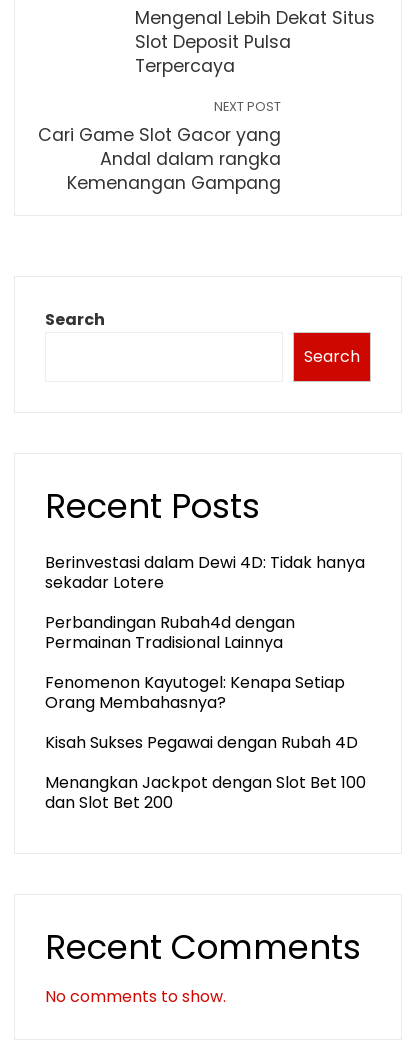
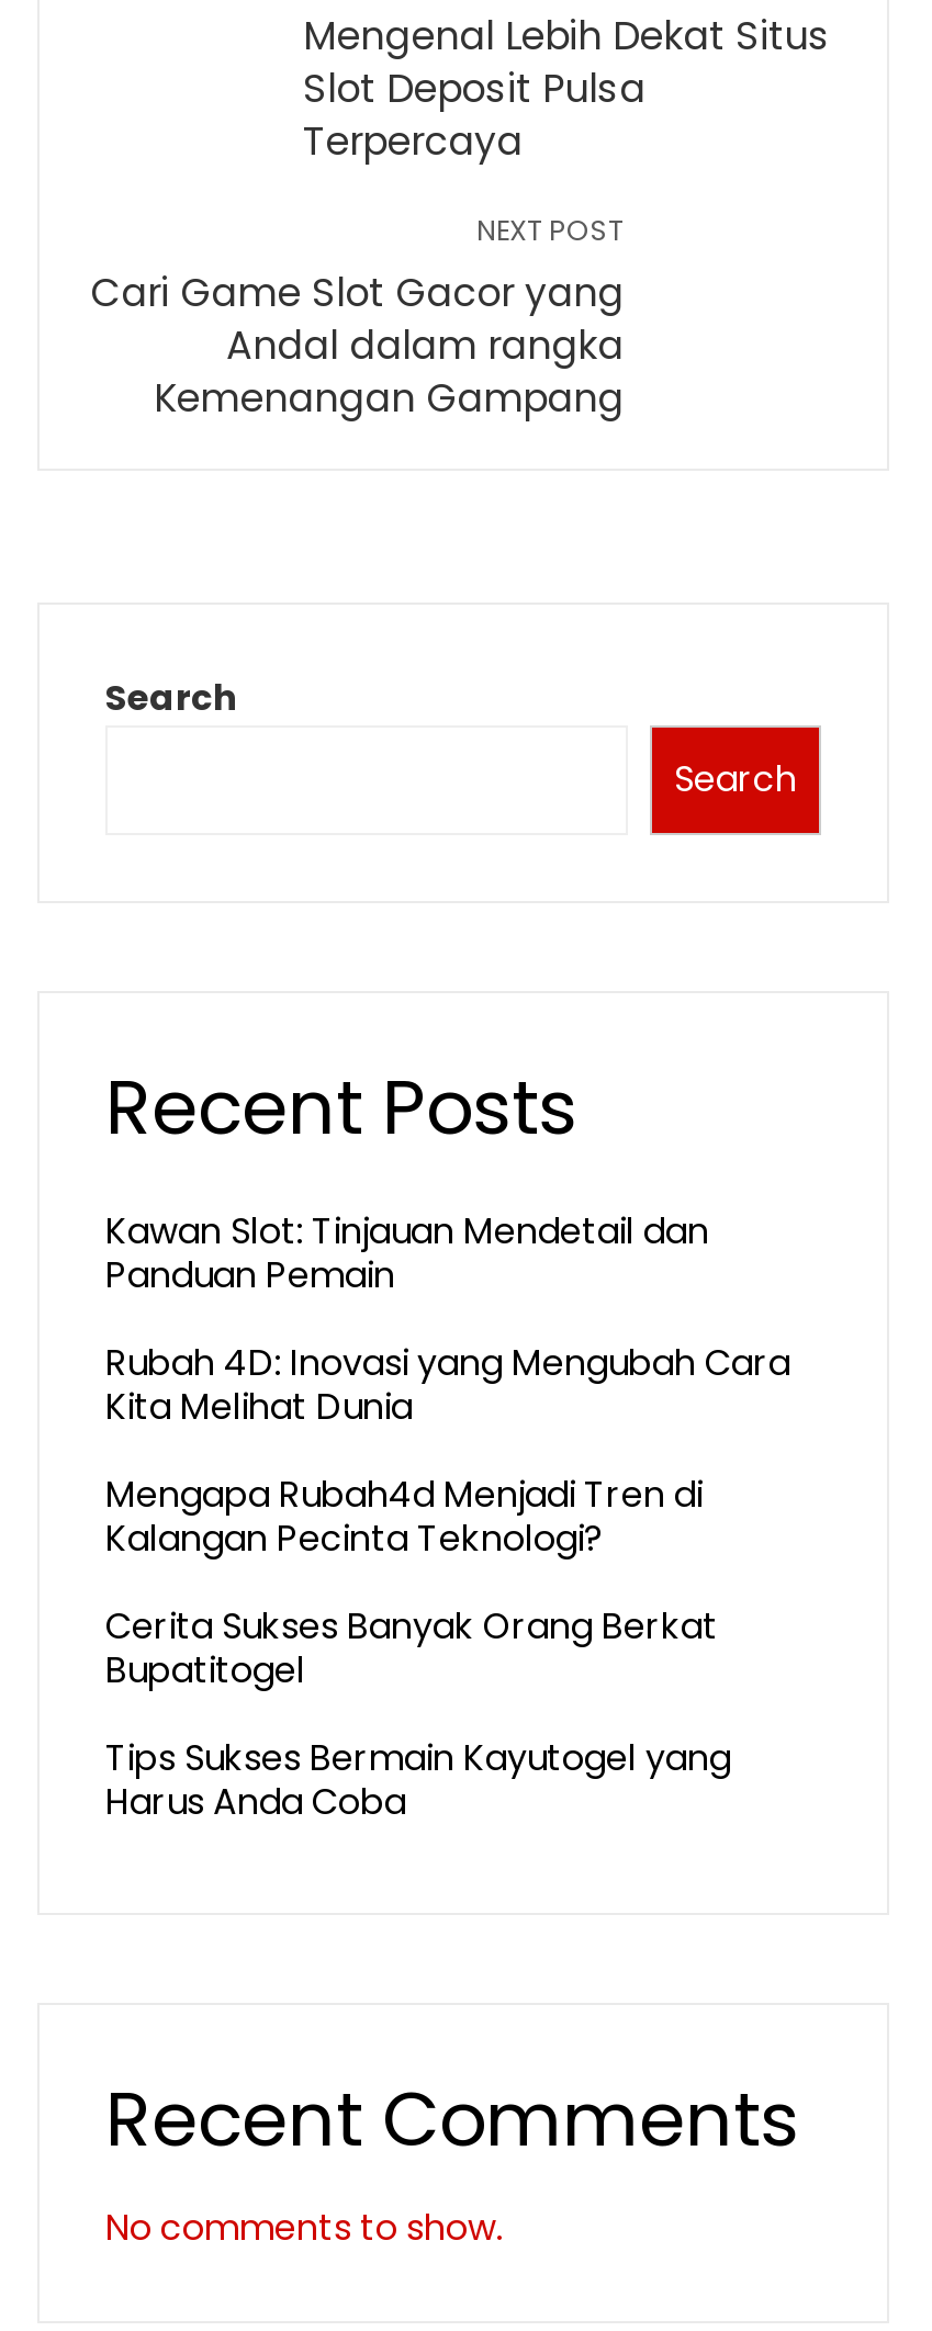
[45,551,365,594] Berinvestasi dalam Dewi 4D: Tidak hanya | sekadar Lotere -> [105,1206,709,1300] Kawan Slot: Tinjauan Mendetail dan | Panduan Pemain
[45,611,295,654] Perbandingan Rubah4d dengan | Permainan Tradisional Lainnya -> [105,1338,790,1432] Rubah 4D: Inovasi yang Mengubah Cara | Kita Melihat Dunia
[45,671,345,714] Fenomenon Kayutogel: Kenapa Setiap | Orang Membahasnya? -> [105,1469,703,1564] Mengapa Rubah4d Menjadi Tren di | Kalangan Pecinta Teknologi?
[45,731,358,754] Kisah Sukses Pegawai dengan Rubah 4D -> [105,1601,718,1696] Cerita Sukses Banyak Orang Berkat | Bupatitogel
[45,771,366,814] Menangkan Jackpot dengan Slot Bet 100 | dan Slot Bet 200 -> [105,1733,731,1827] Tips Sukses Bermain Kayutogel yang | Harus Anda Coba

